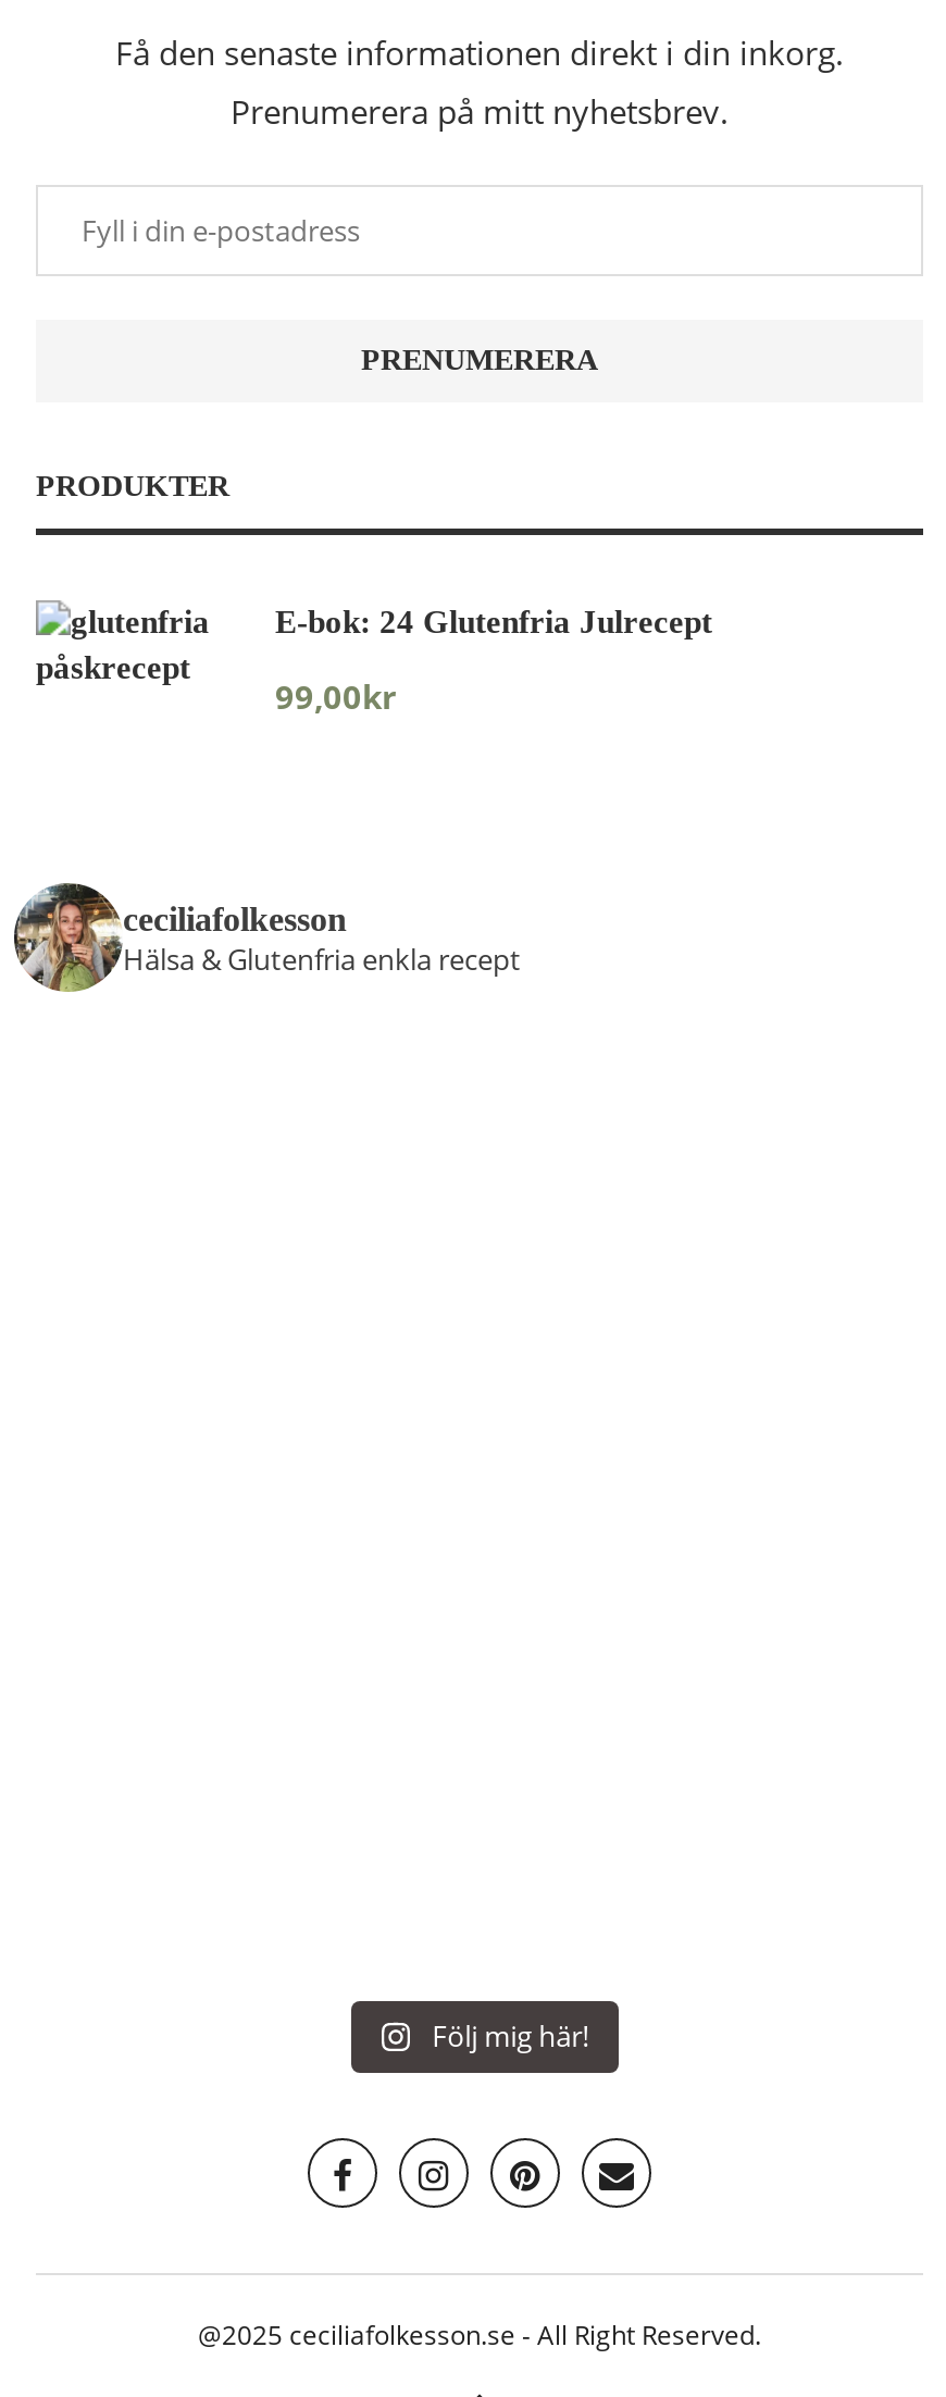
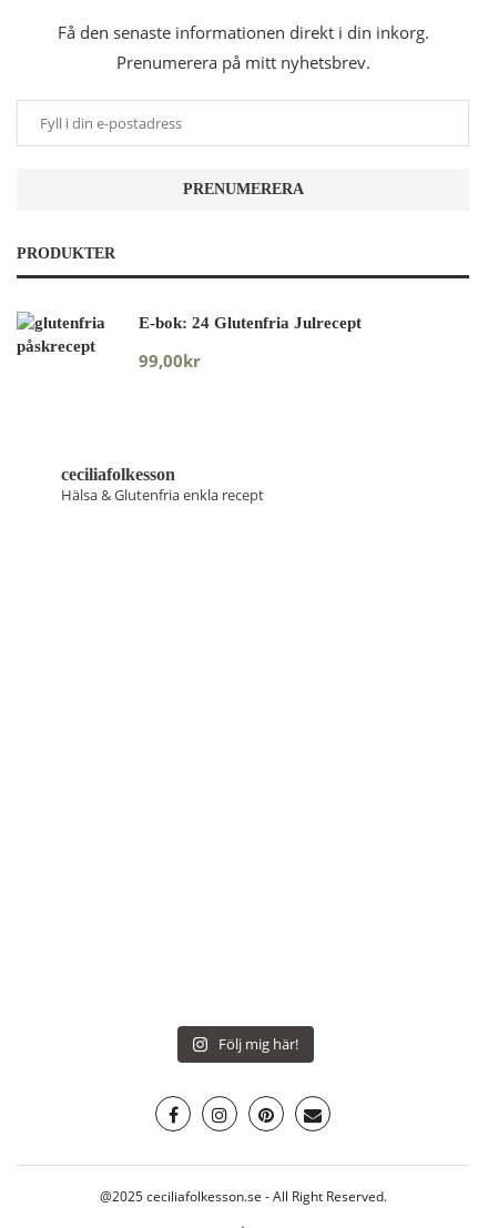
[12,881,116,994] [image] -> none

